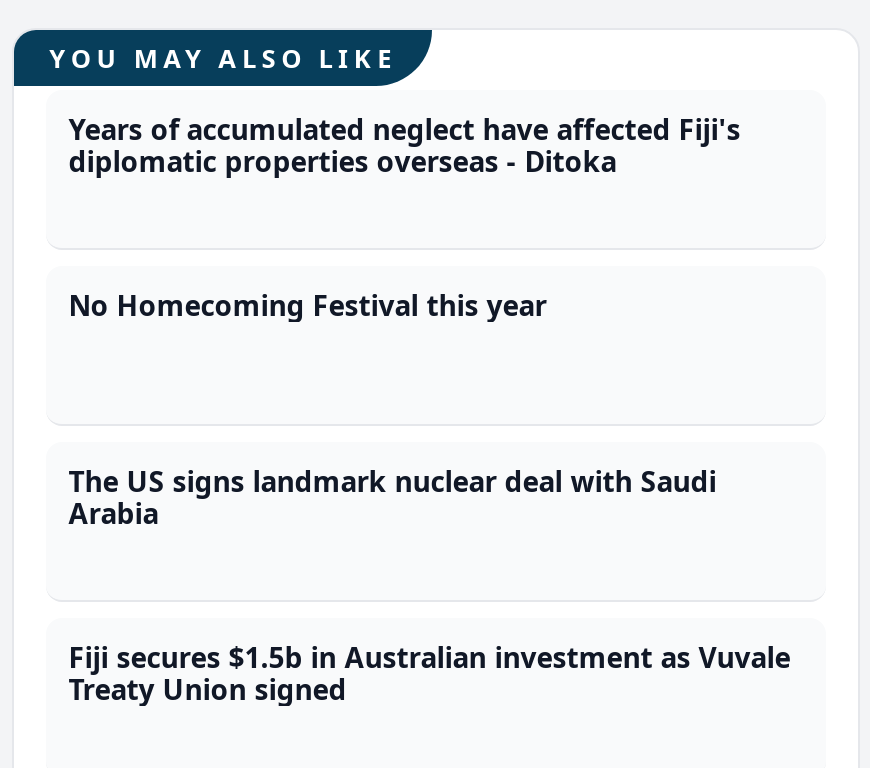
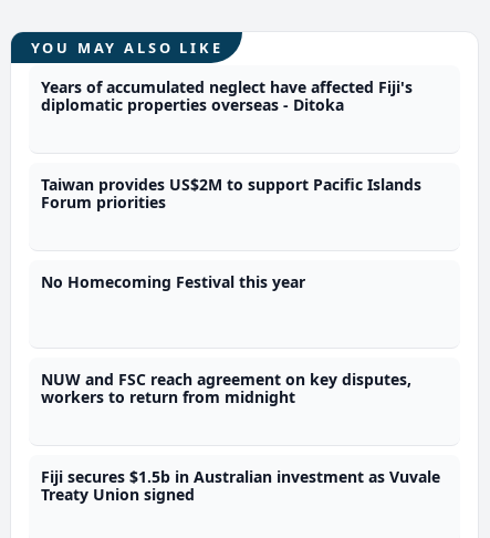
none -> [41,173,422,212] Taiwan provides US$2M to support Pacific Islands | Forum priorities
[68,461,716,531] The US signs landmark nuclear deal with Saudi | Arabia -> [41,368,412,407] NUW and FSC reach agreement on key disputes, | workers to return from midnight

